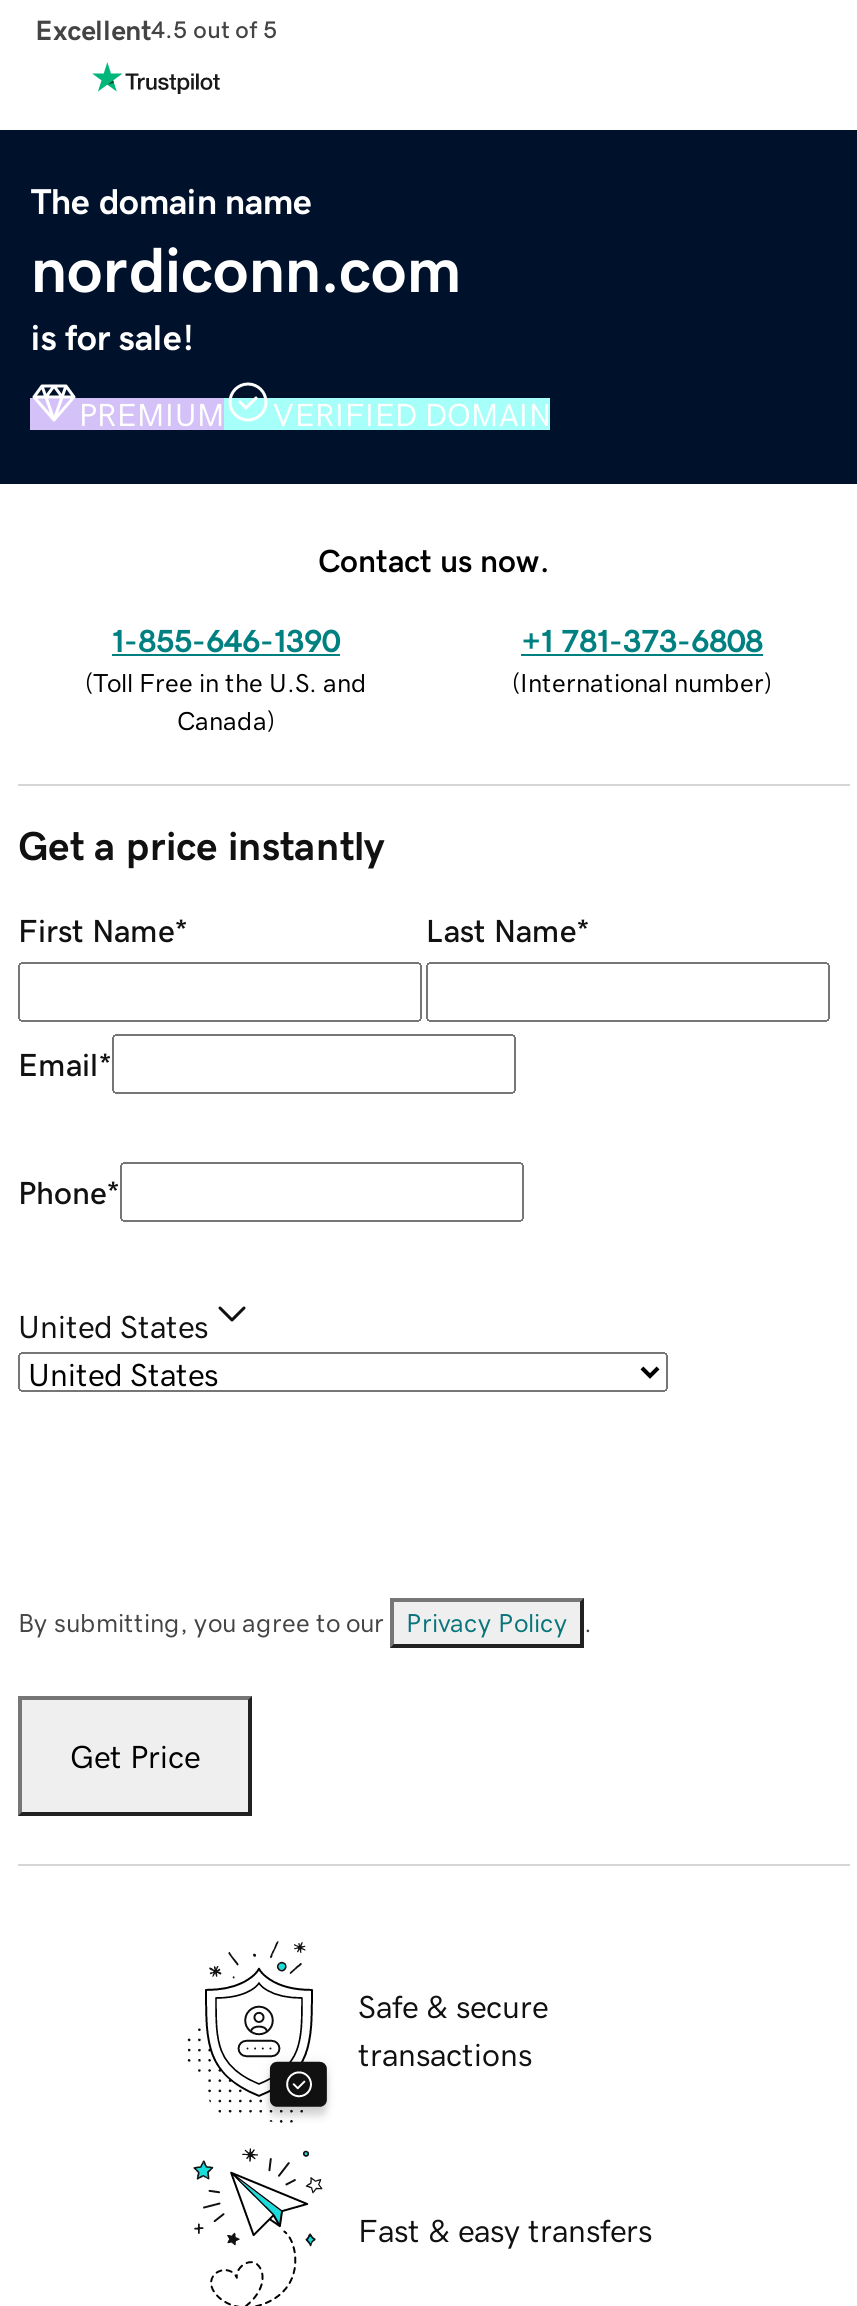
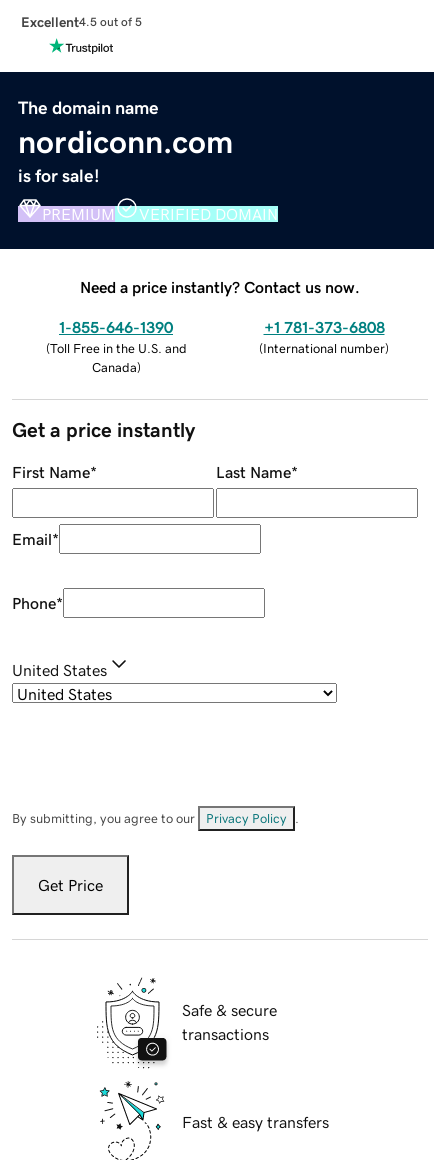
[318,543,550,575] Contact us now. -> [80,279,360,295] Need a price instantly? Contact us now.

